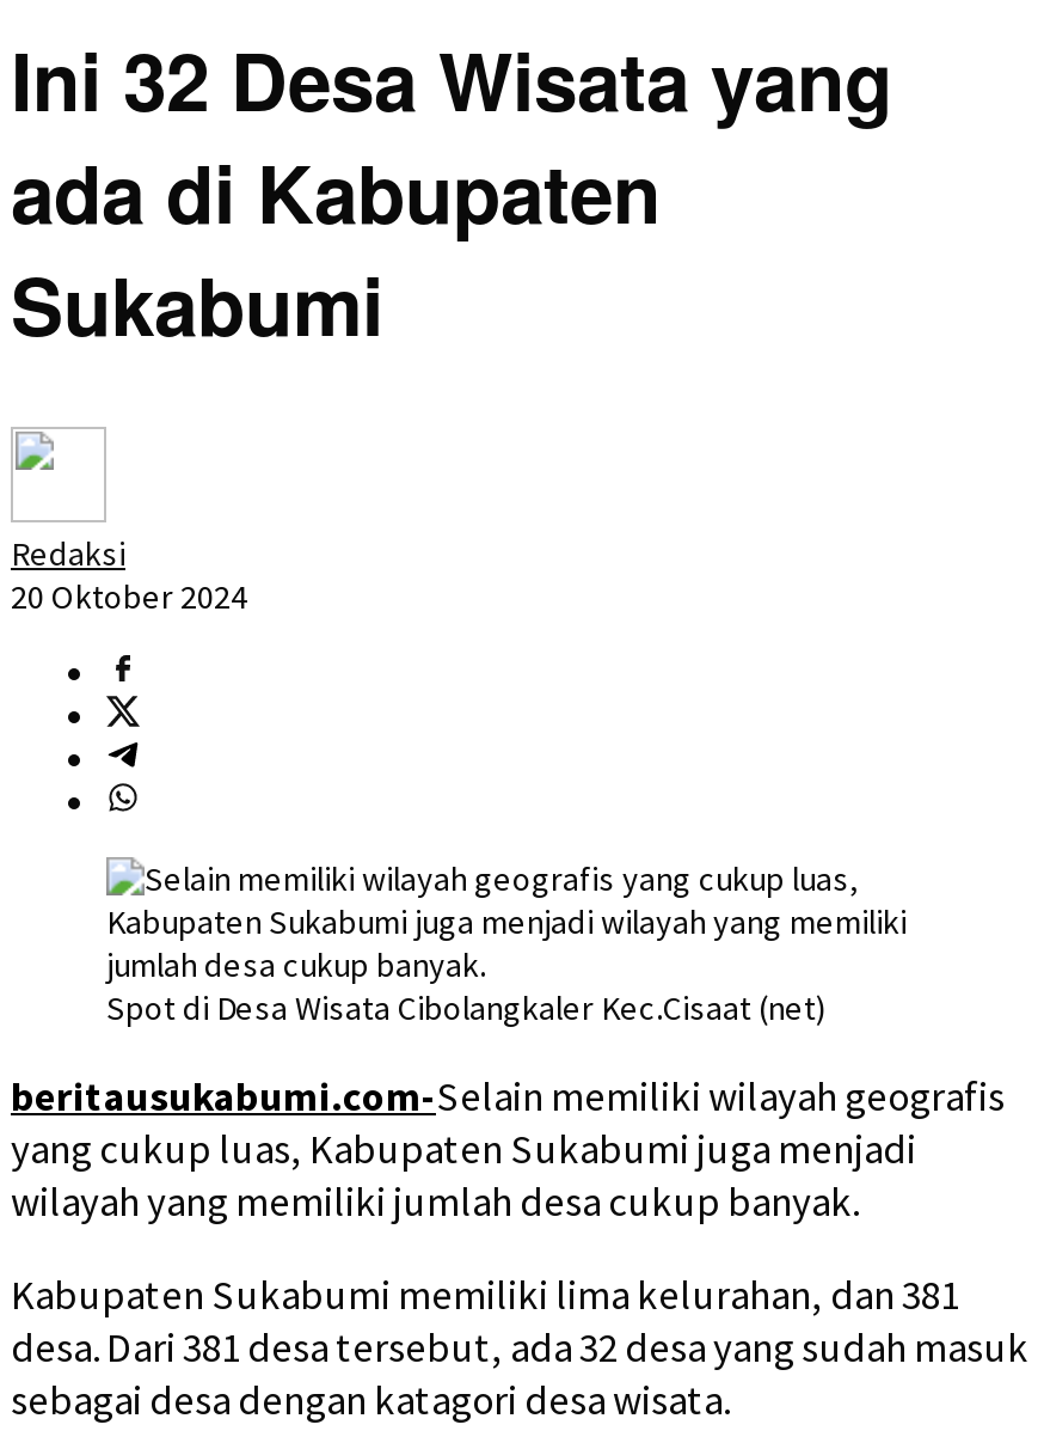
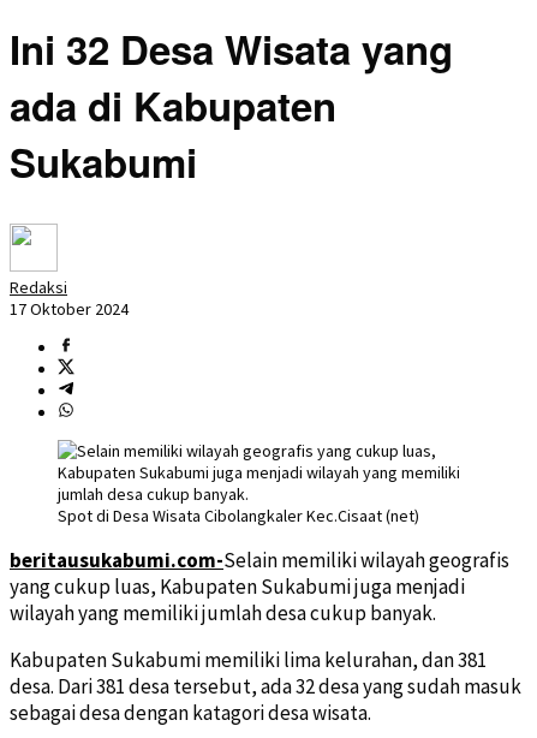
[11,575,247,618] 20 Oktober 2024 -> [10,298,129,319] 17 Oktober 2024

